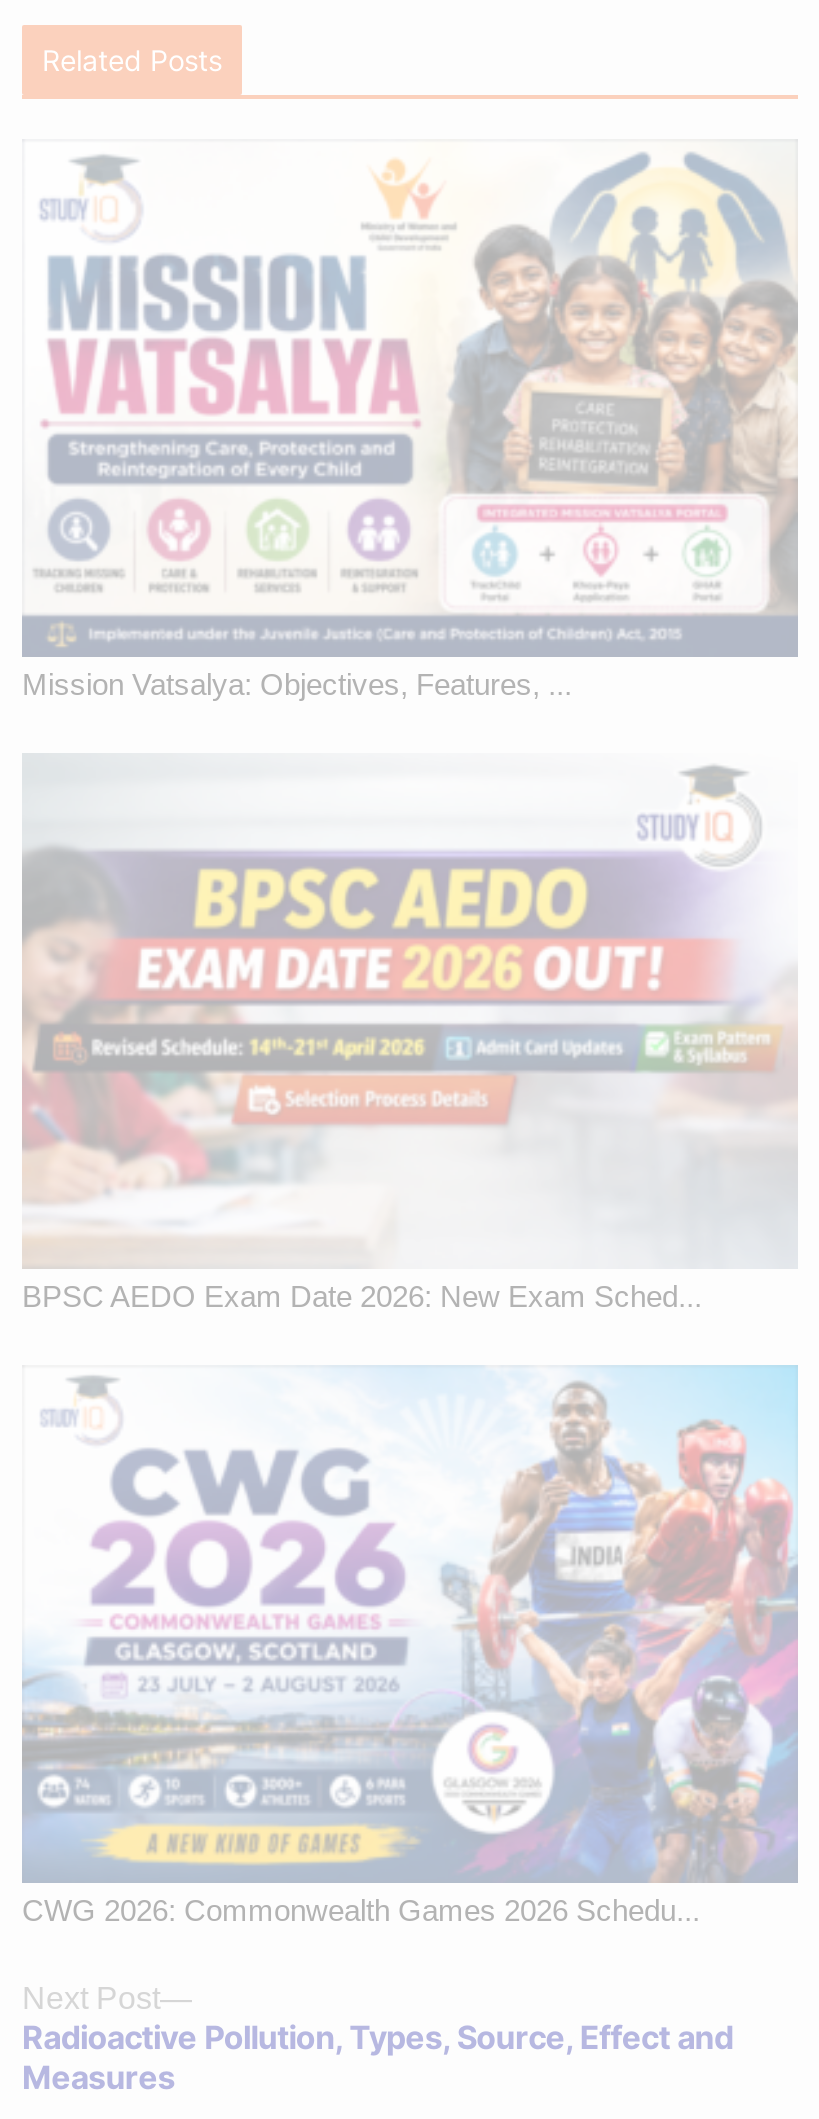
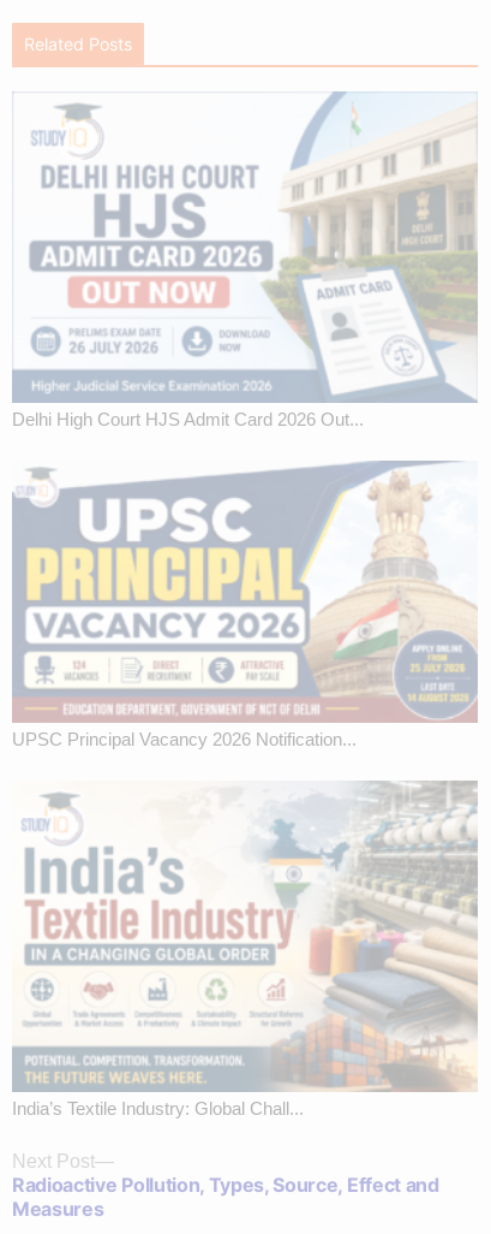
[22,141,798,700] [image] | Mission Vatsalya: Objectives, Features, ... -> [12,90,478,429] [image] | Delhi High Court HJS Admit Card 2026 Out...
[20,765,798,1313] [image] | BPSC AEDO Exam Date 2026: New Exam Sched... -> [11,459,478,750] [image] | UPSC Principal Vacancy 2026 Notification...
[20,1363,800,1927] [image] | CWG 2026: Commonwealth Games 2026 Schedu... -> [12,779,479,1118] [image] | India’s Textile Industry: Global Chall...

